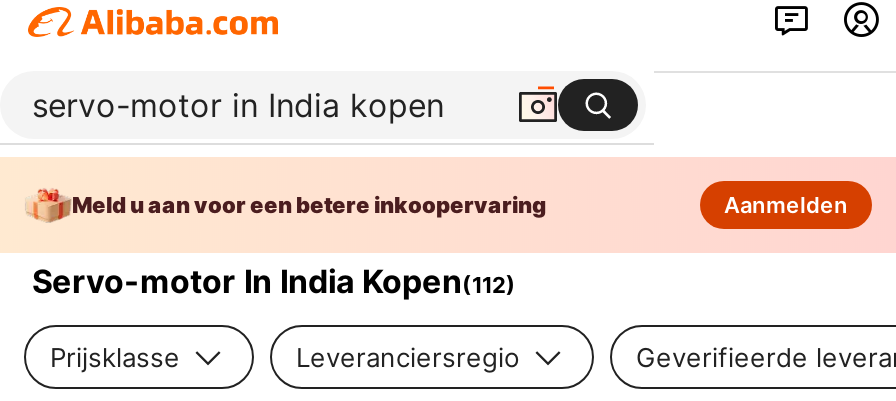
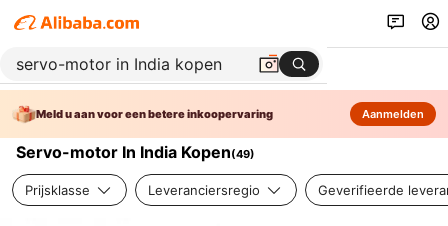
[32,261,516,301] Servo-motor In India Kopen(112) -> [16,142,255,162] Servo-motor In India Kopen(49)

